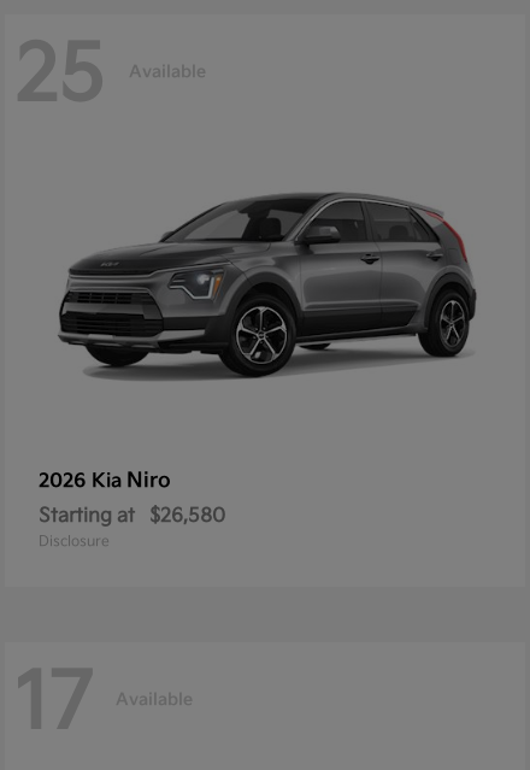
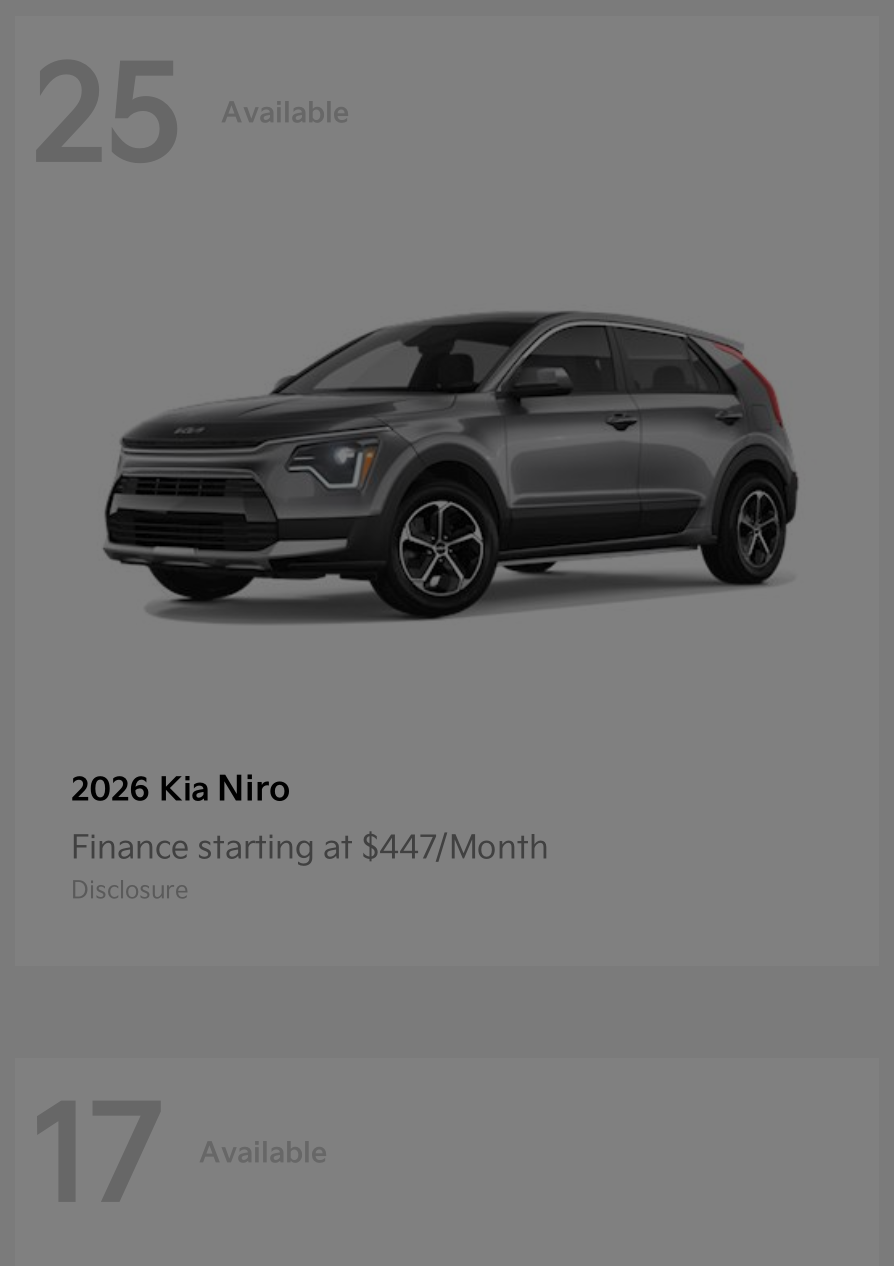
[39,505,225,527] Starting at | $26,580 -> [71,829,549,867] Finance starting at $447/Month

